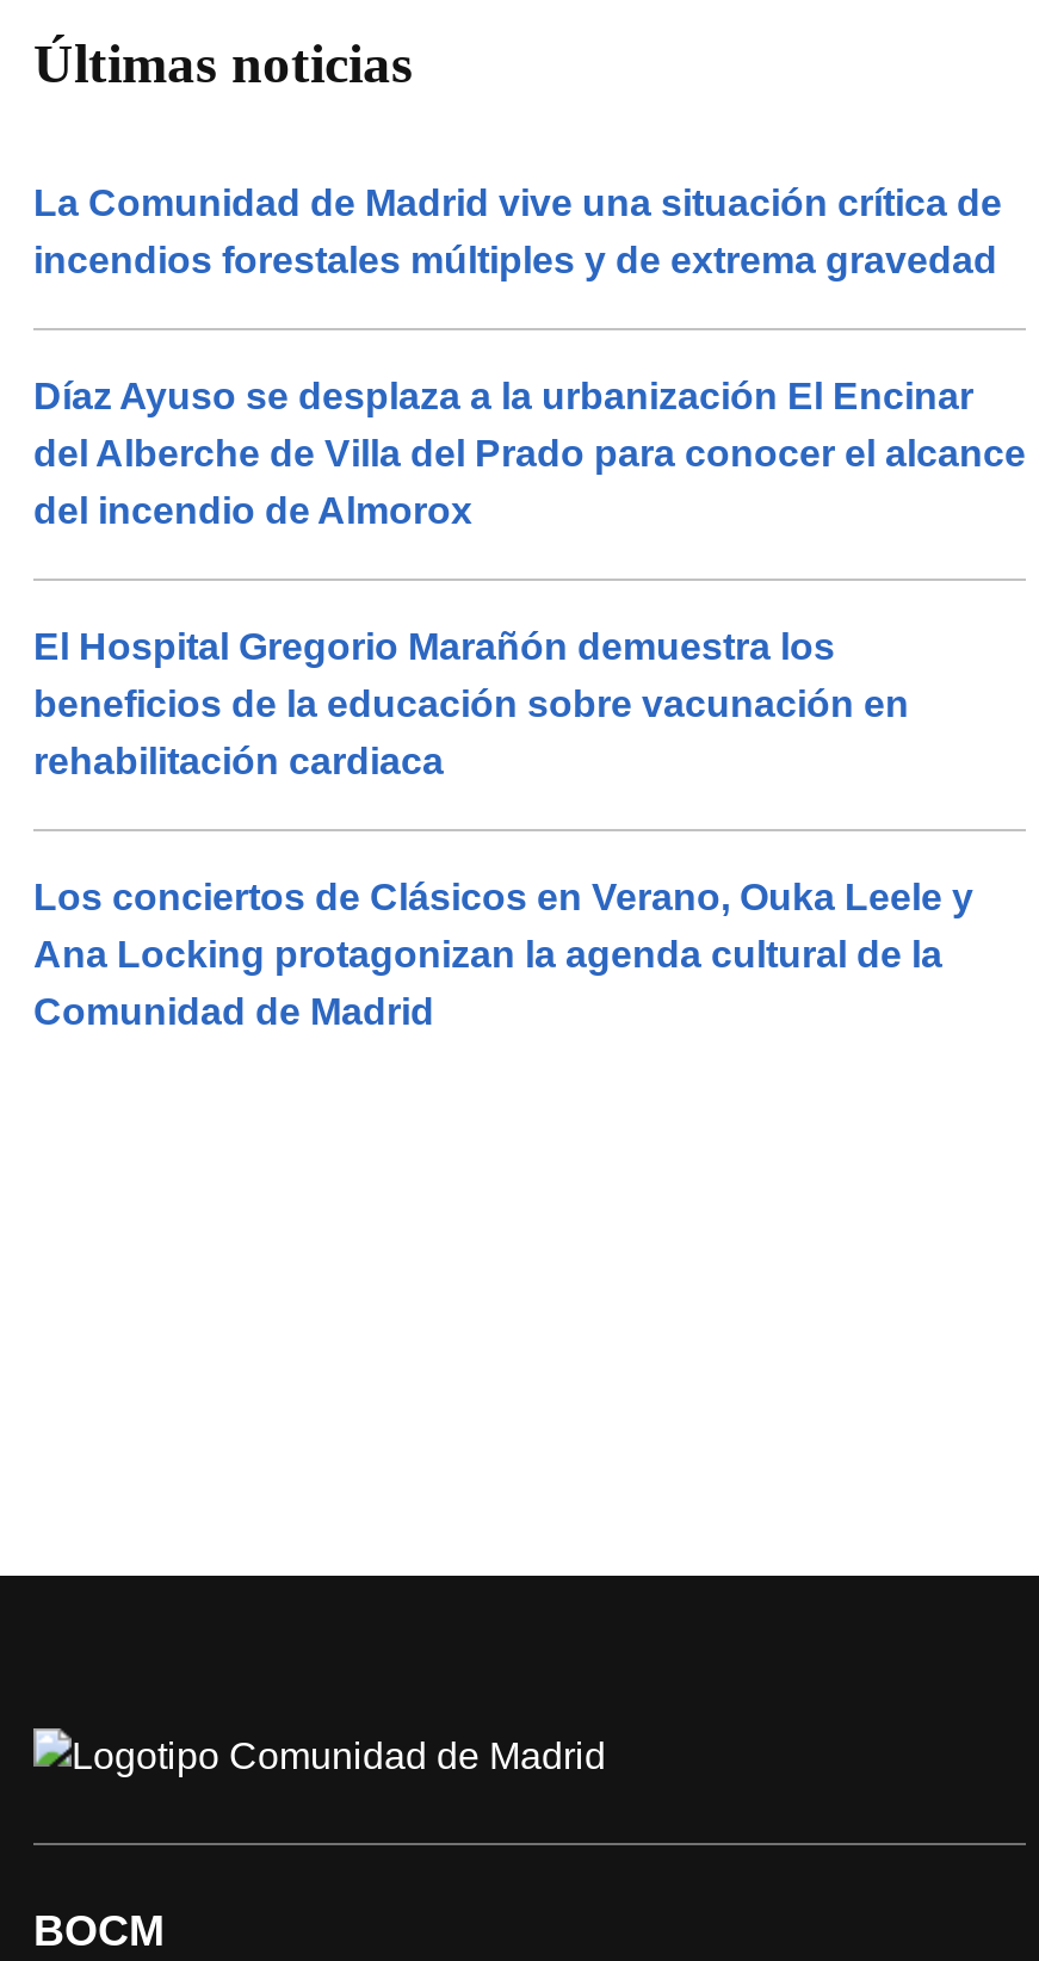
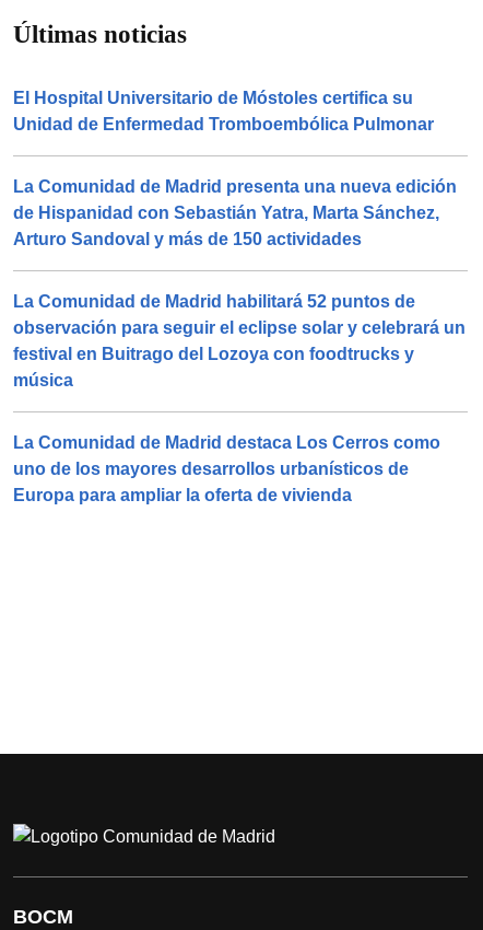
[33,184,1002,282] La Comunidad de Madrid vive una situación crítica de | incendios forestales múltiples y de extrema gravedad -> [13,89,434,133] El Hospital Universitario de Móstoles certifica su | Unidad de Enfermedad Tromboembólica Pulmonar
[33,377,1026,532] Díaz Ayuso se desplaza a la urbanización El Encinar | del Alberche de Villa del Prado para conocer el alcance | del incendio de Almorox -> [13,177,457,248] La Comunidad de Madrid presenta una nueva edición | de Hispanidad con Sebastián Yatra, Marta Sánchez, | Arturo Sandoval y más de 150 actividades
[33,627,909,782] El Hospital Gregorio Marañón demuestra los | beneficios de la educación sobre vacunación en | rehabilitación cardiaca -> [13,292,466,390] La Comunidad de Madrid habilitará 52 puntos de | observación para seguir el eclipse solar y celebrará un | festival en Buitrago del Lozoya con foodtrucks y | música
[33,878,973,1033] Los conciertos de Clásicos en Verano, Ouka Leele y | Ana Locking protagonizan la agenda cultural de la | Comunidad de Madrid -> [13,433,440,504] La Comunidad de Madrid destaca Los Cerros como | uno de los mayores desarrollos urbanísticos de | Europa para ampliar la oferta de vivienda

